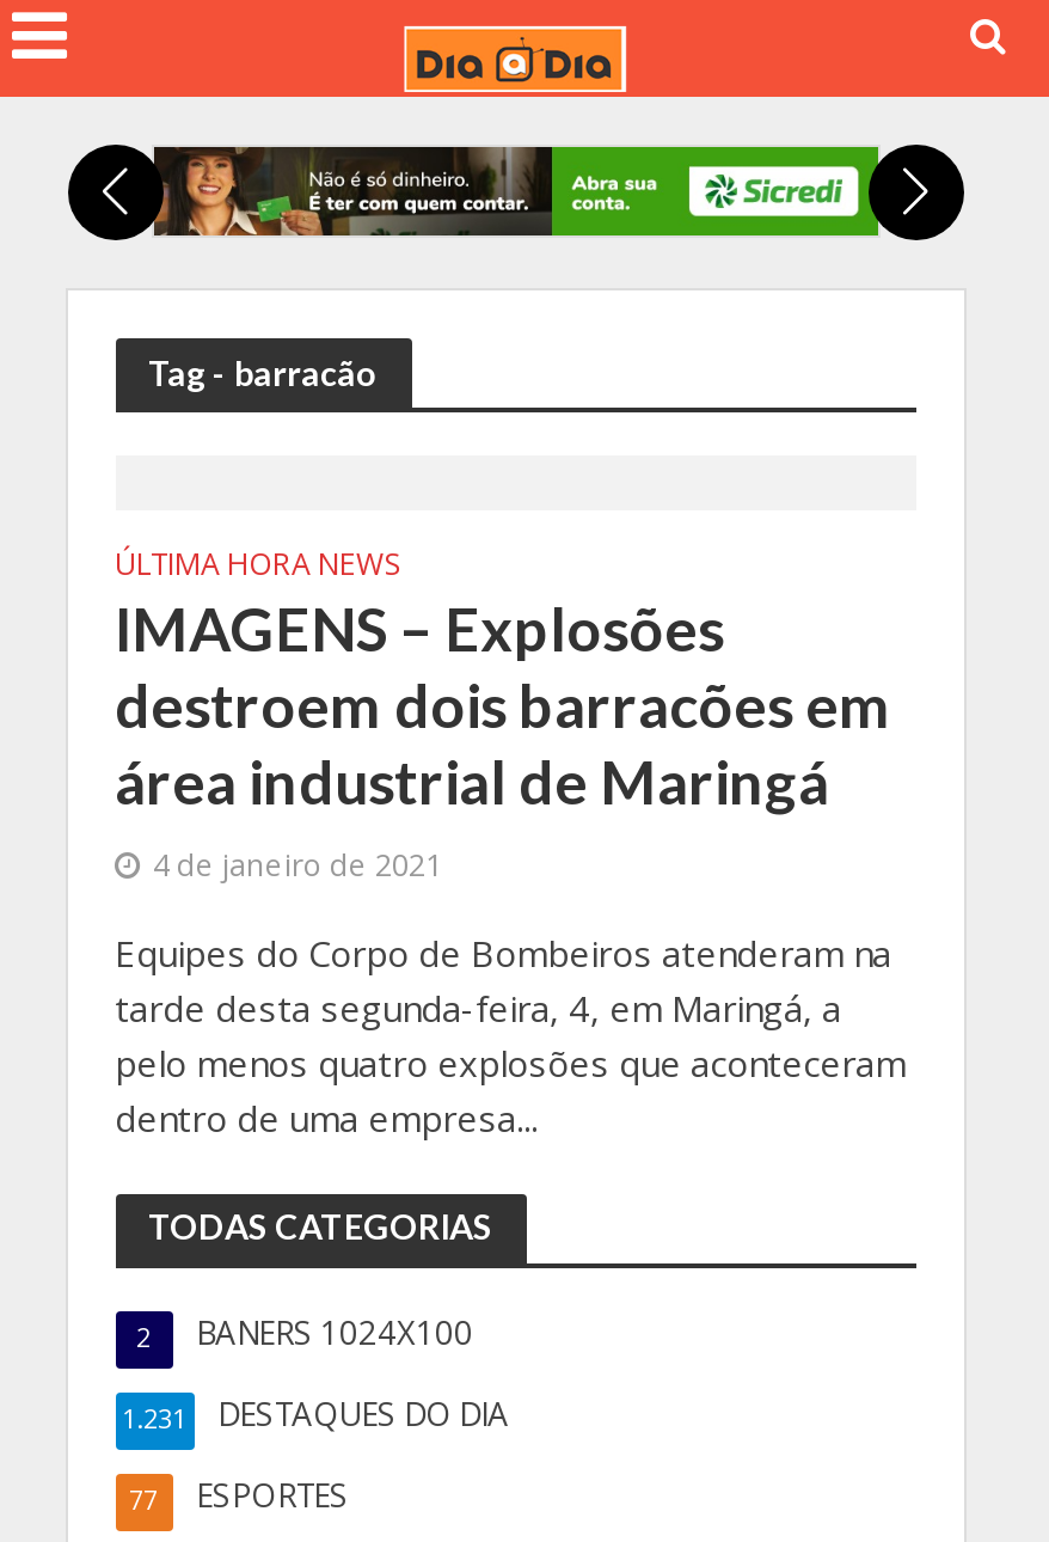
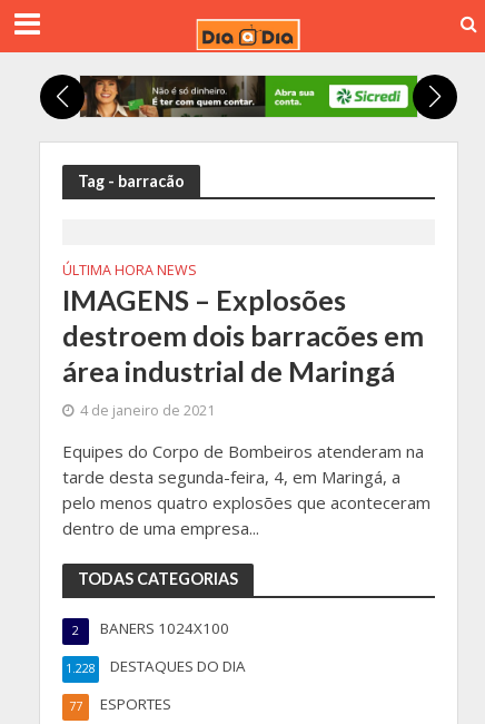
[122,1394,509,1437] 1.231 DESTAQUES DO DIA -> [65,657,245,677] 1.228 DESTAQUES DO DIA

